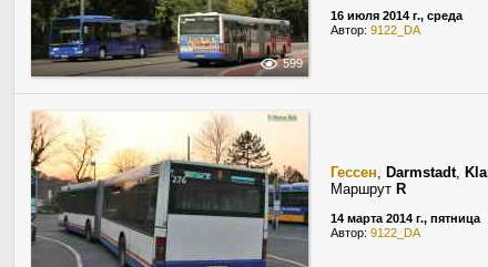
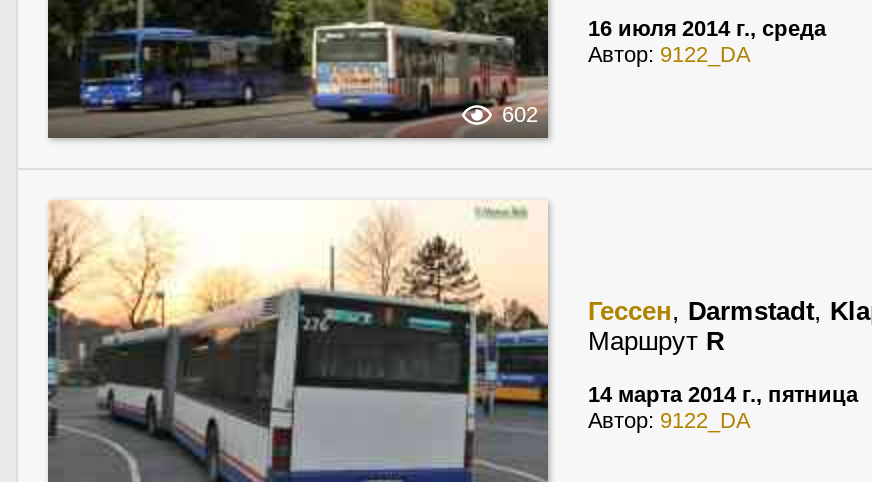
[283,57,303,70] 599 -> [502,102,538,126] 602

